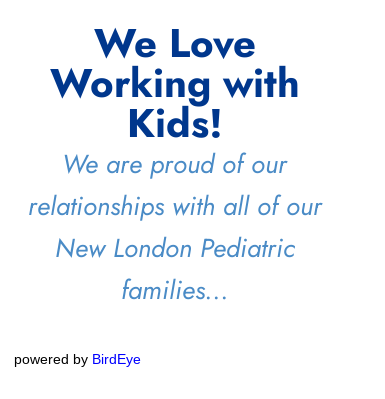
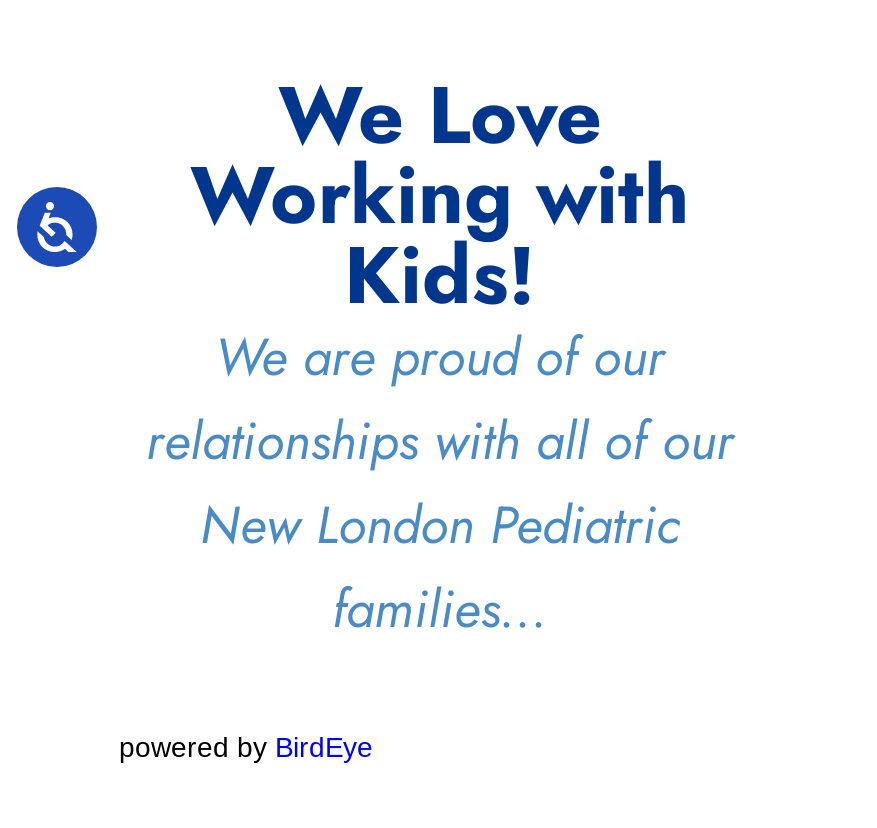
none -> [15,185,99,269] [image]

